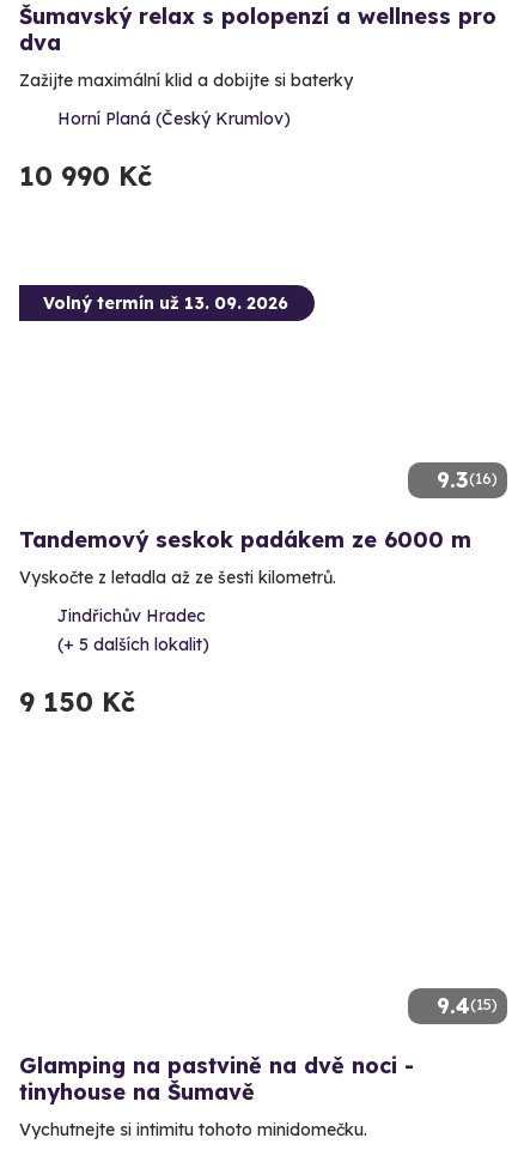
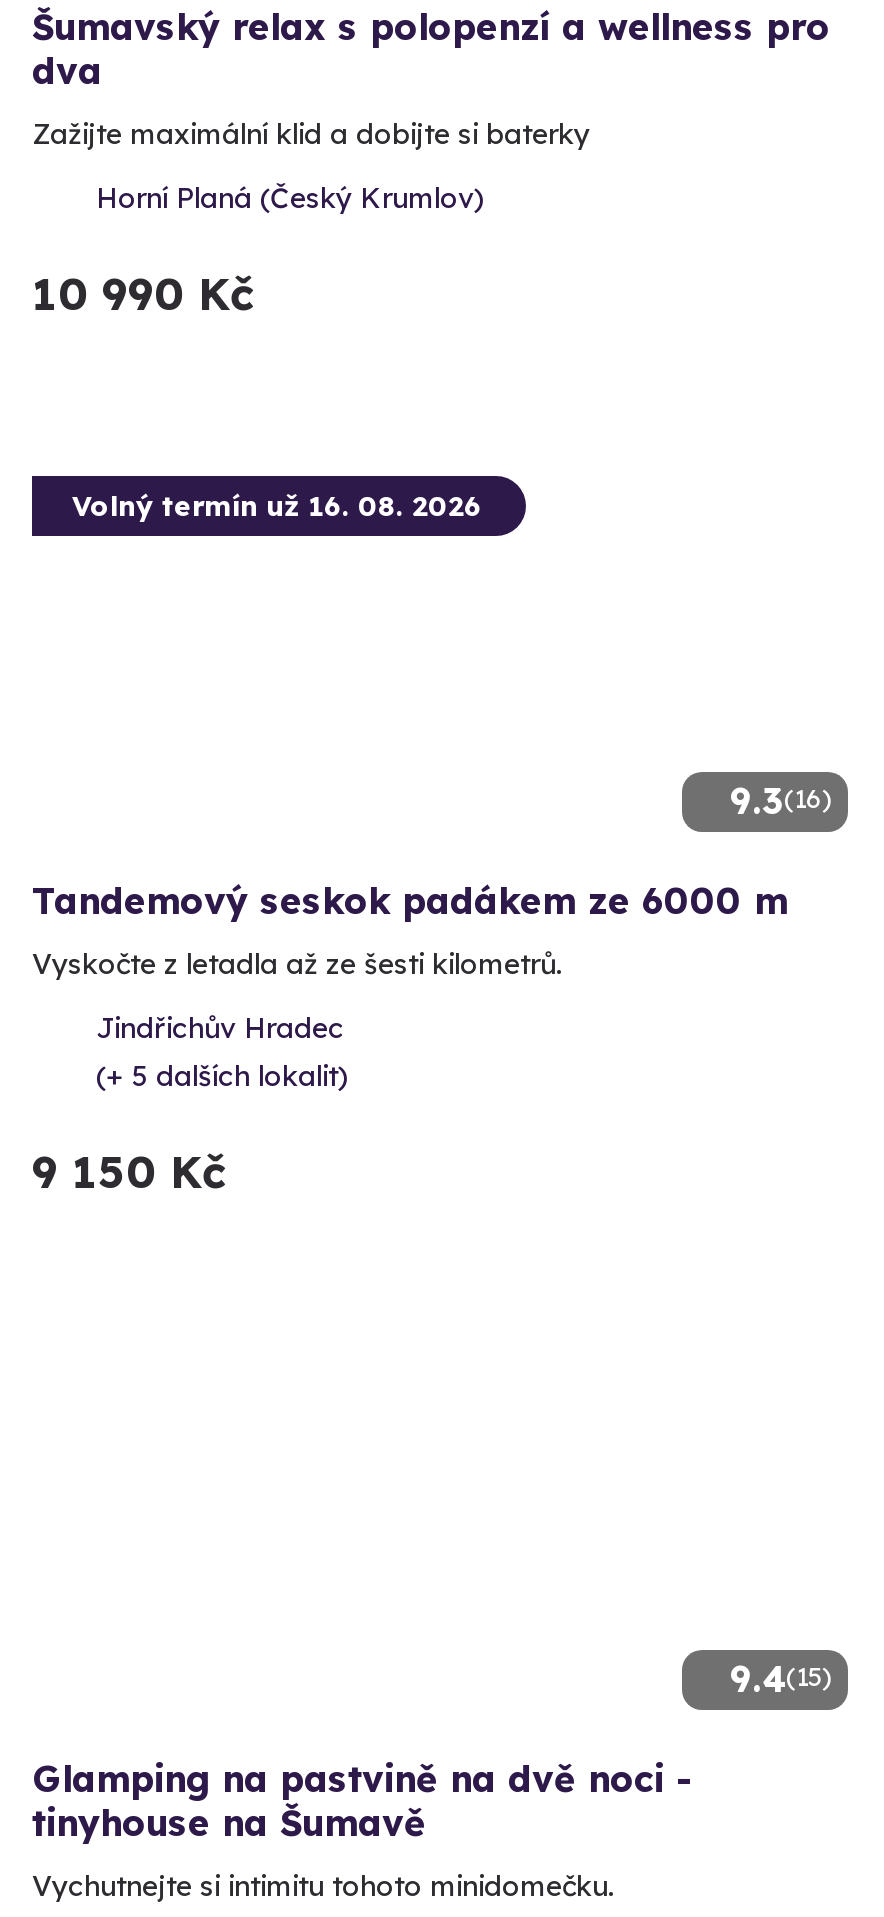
[43,293,288,314] Volný termín už 13. 09. 2026 -> [72,488,482,524] Volný termín už 16. 08. 2026

